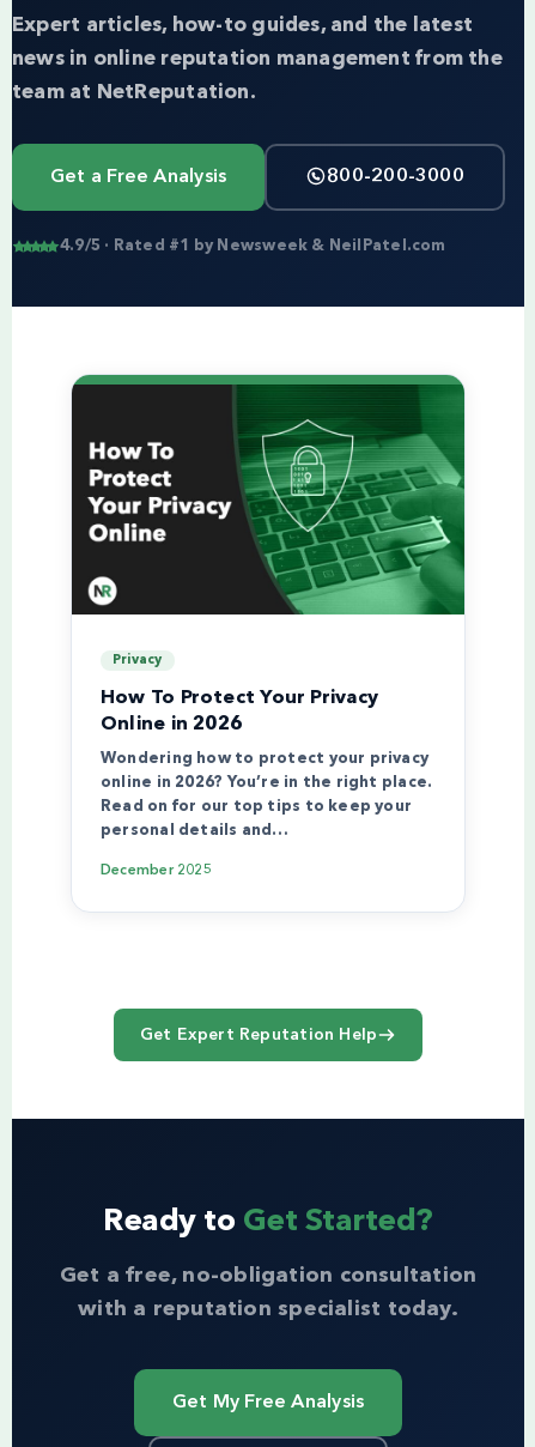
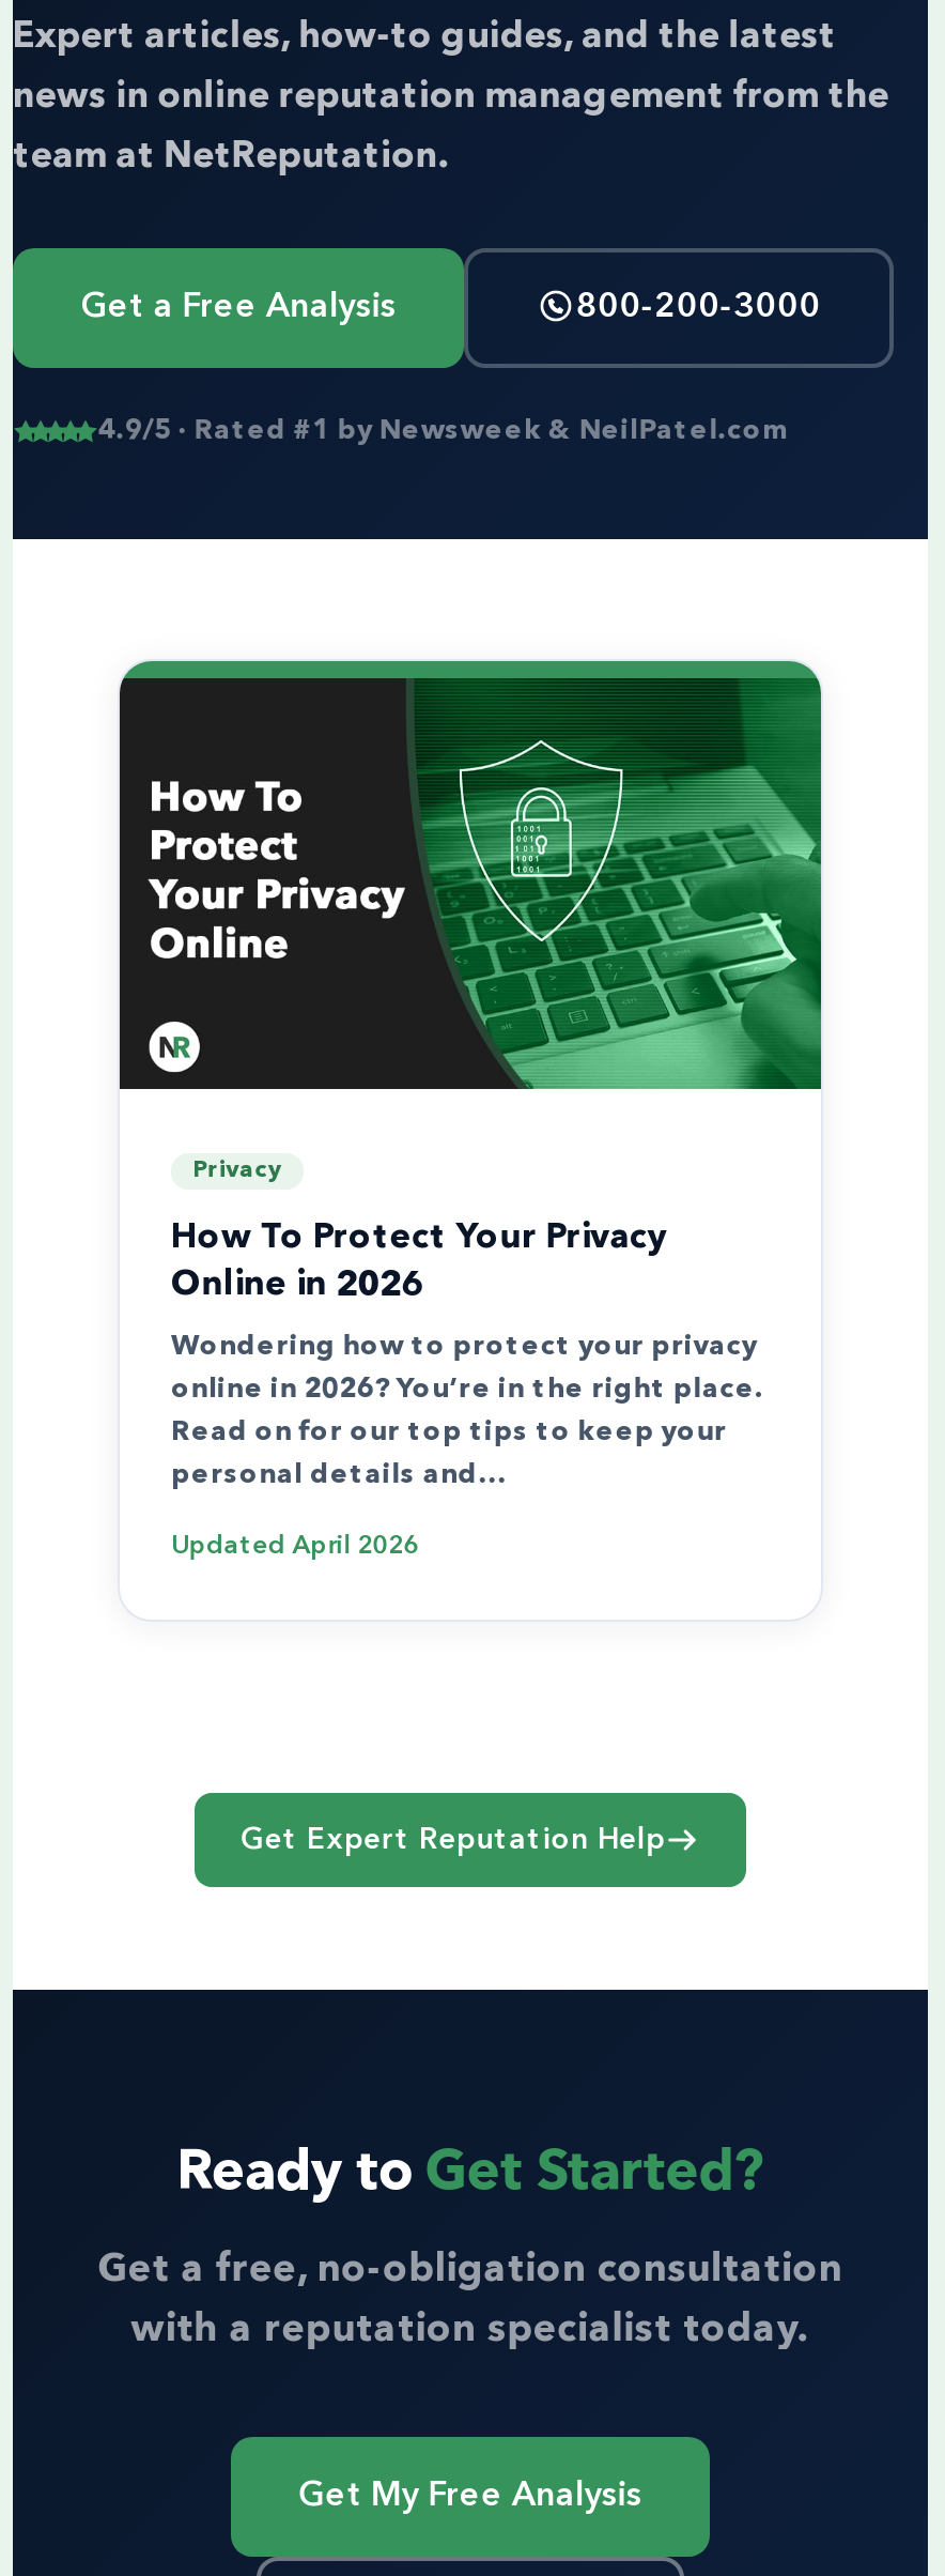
[101,863,212,878] December 2025 -> [171,1534,419,1560] Updated April 2026

